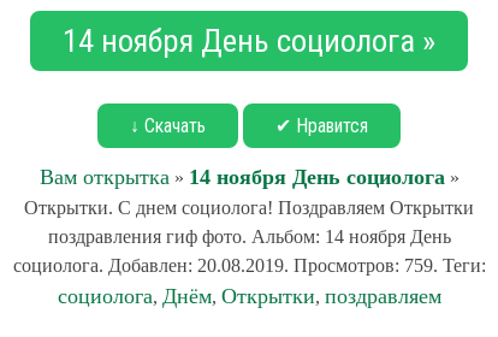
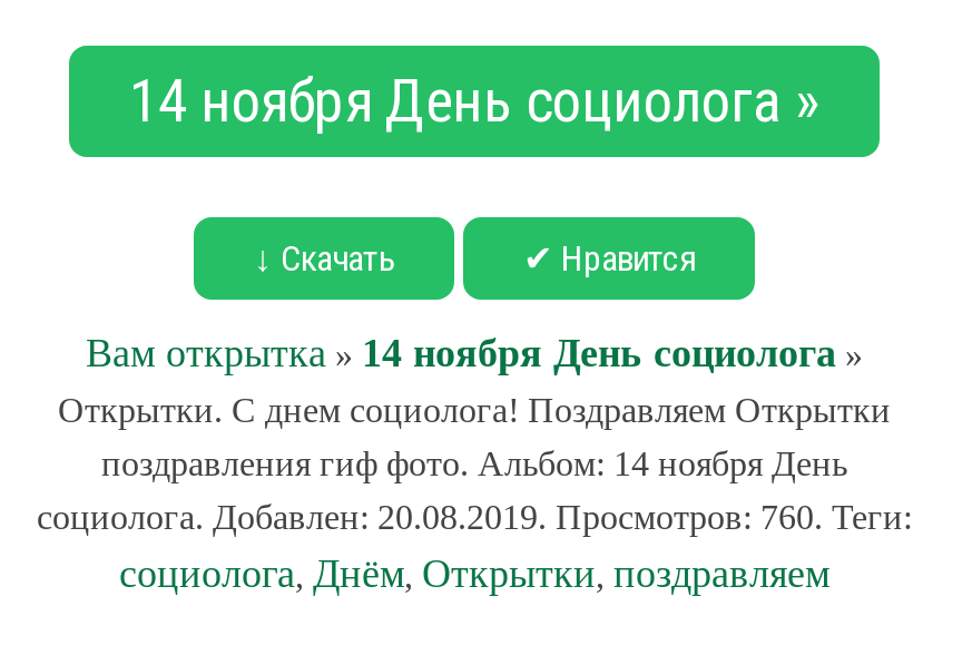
[13,255,485,275] социолога. Добавлен: 20.08.2019. Просмотров: 759. Теги: -> [37,497,912,535] социолога. Добавлен: 20.08.2019. Просмотров: 760. Теги:

